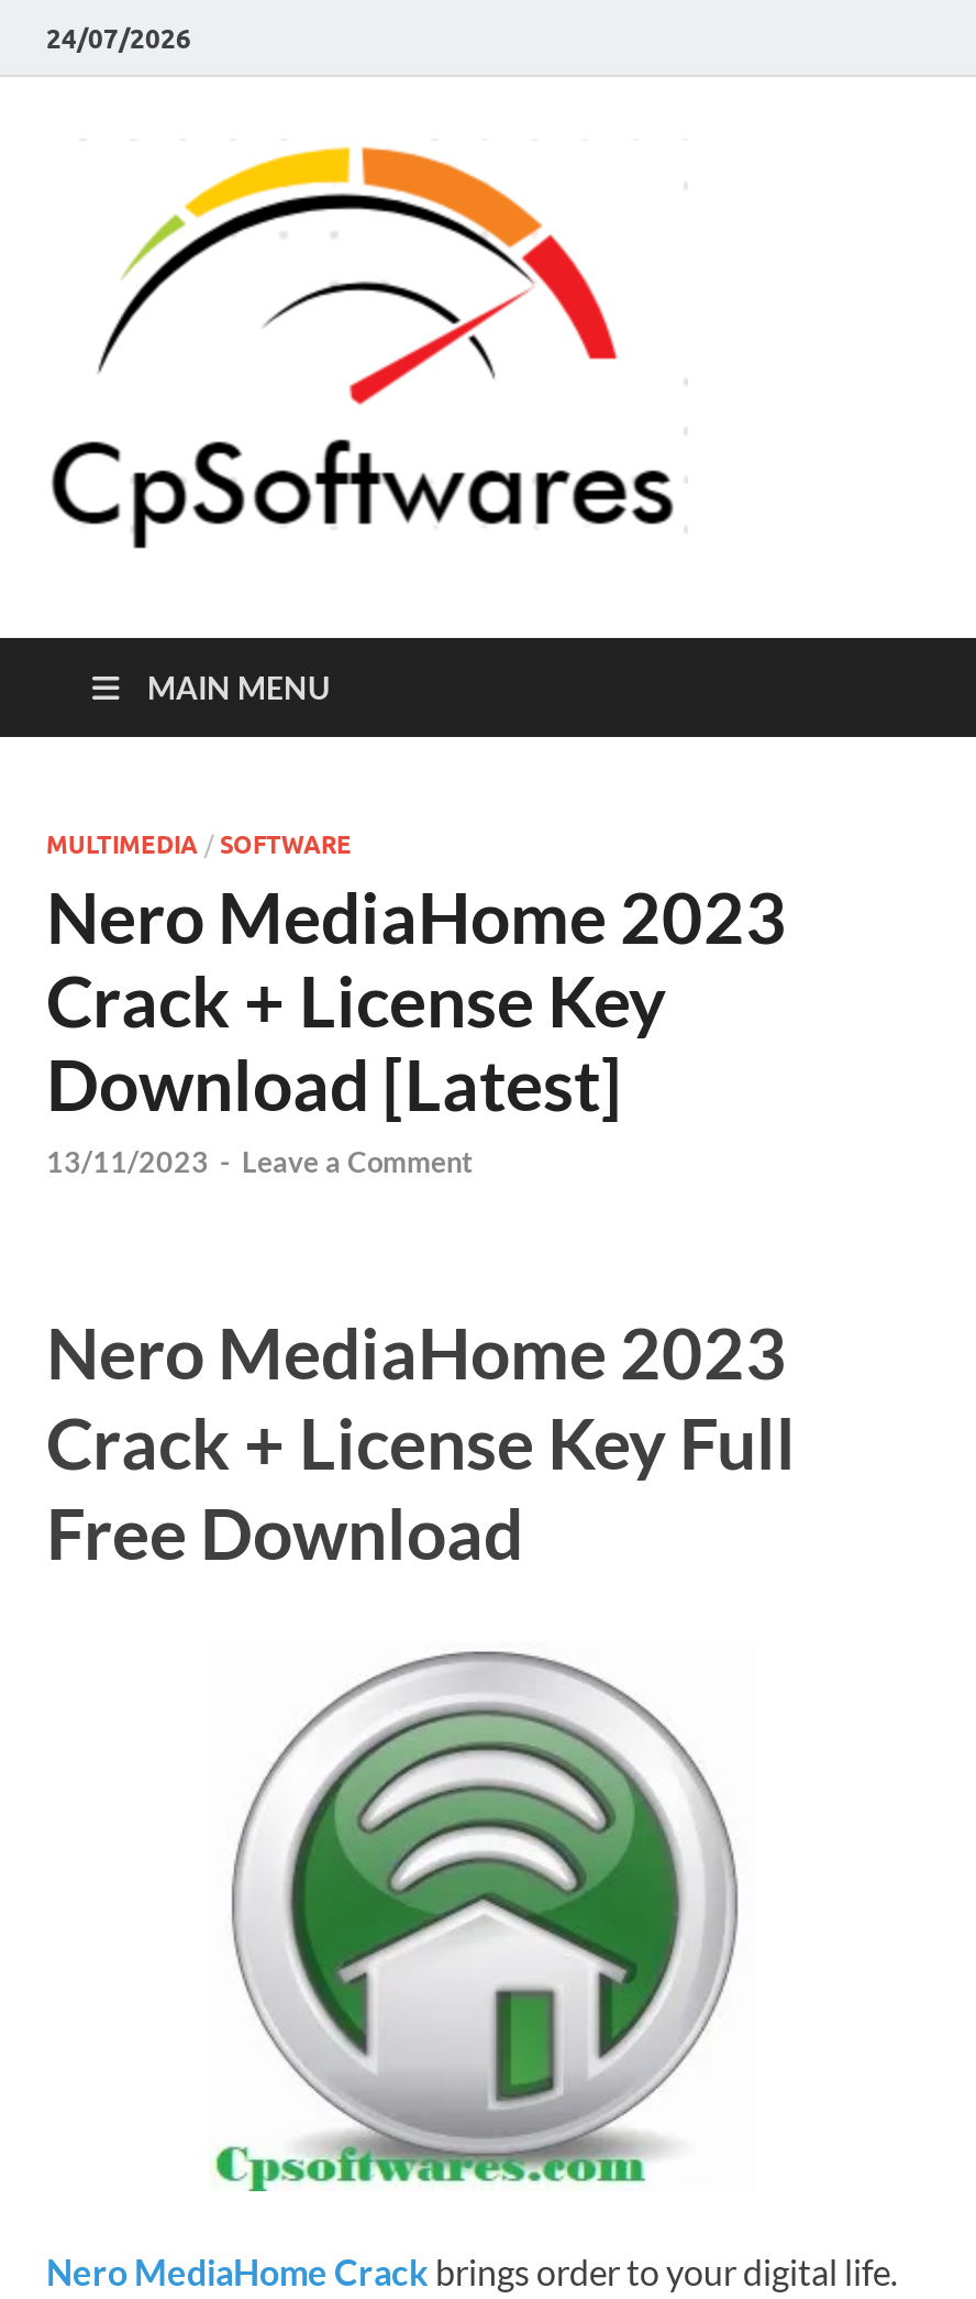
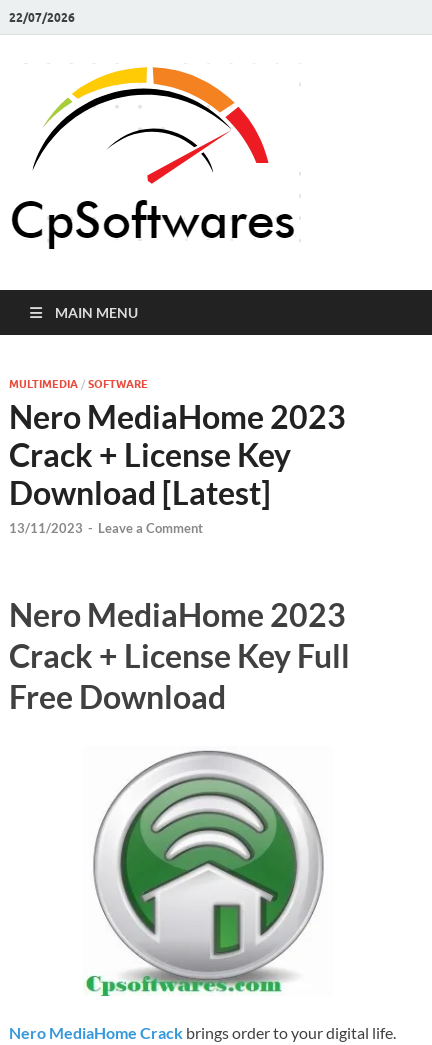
[46,21,191,54] 24/07/2026 -> [9,9,75,24] 22/07/2026

